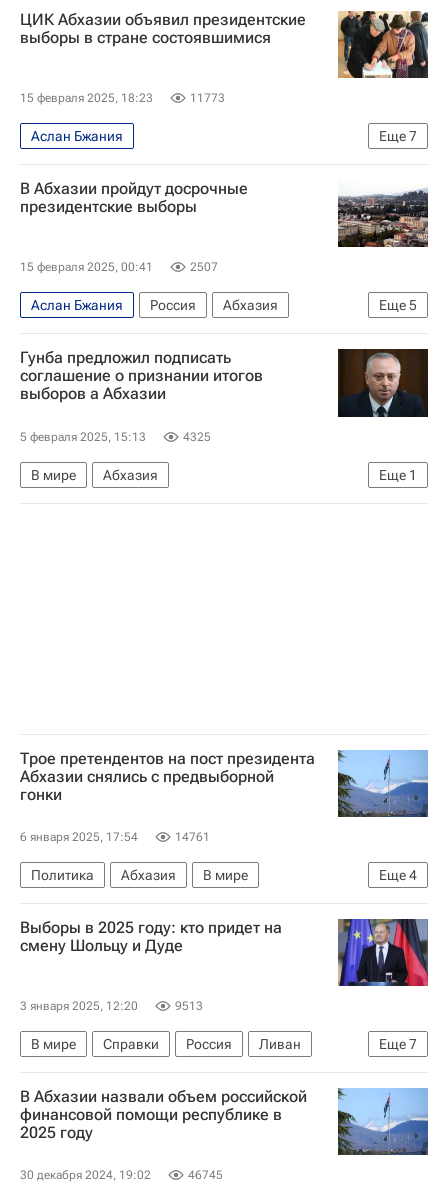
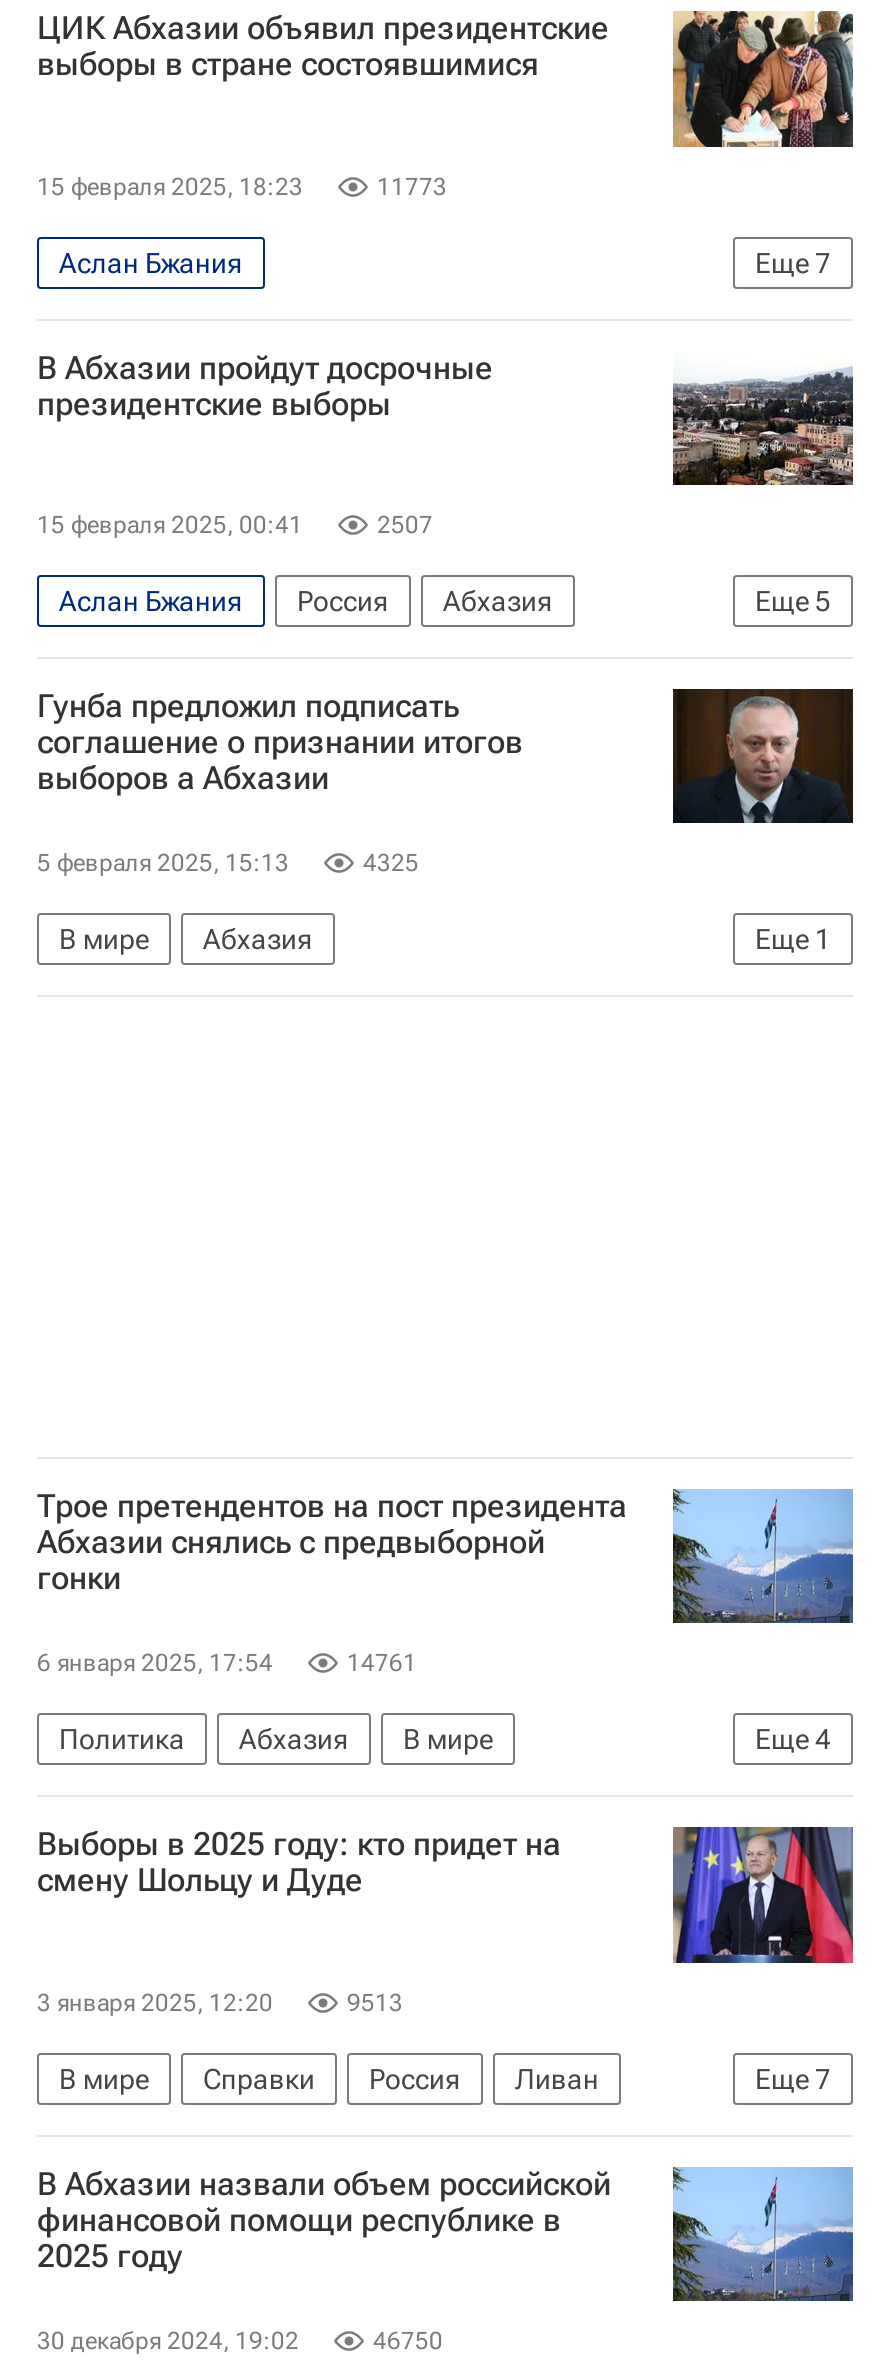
[188,1168,223,1182] 46745 -> [373,2326,443,2354] 46750

